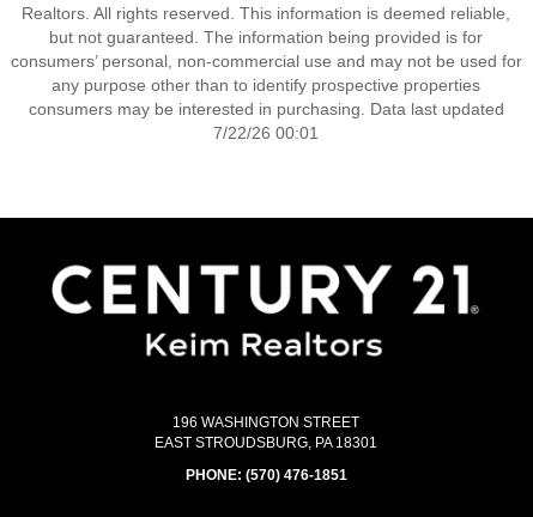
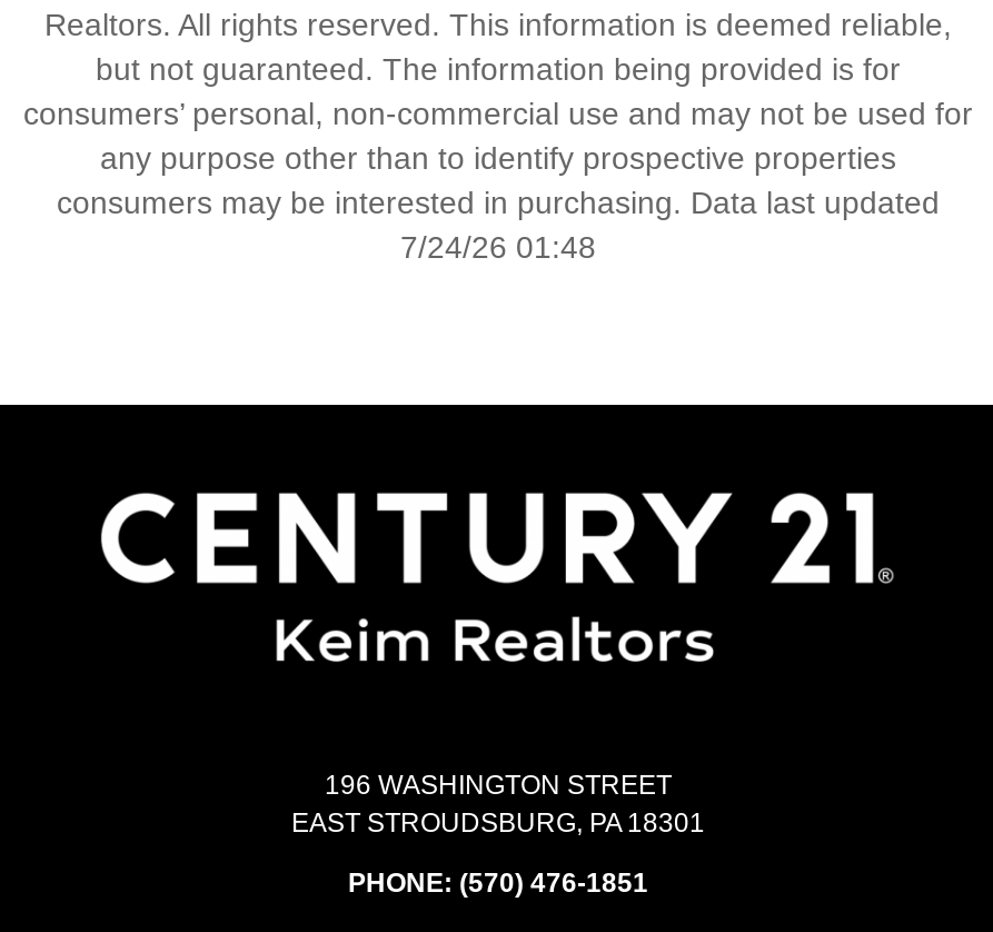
[213,123,319,142] 7/22/26 00:01 -> [400,229,596,265] 7/24/26 01:48

